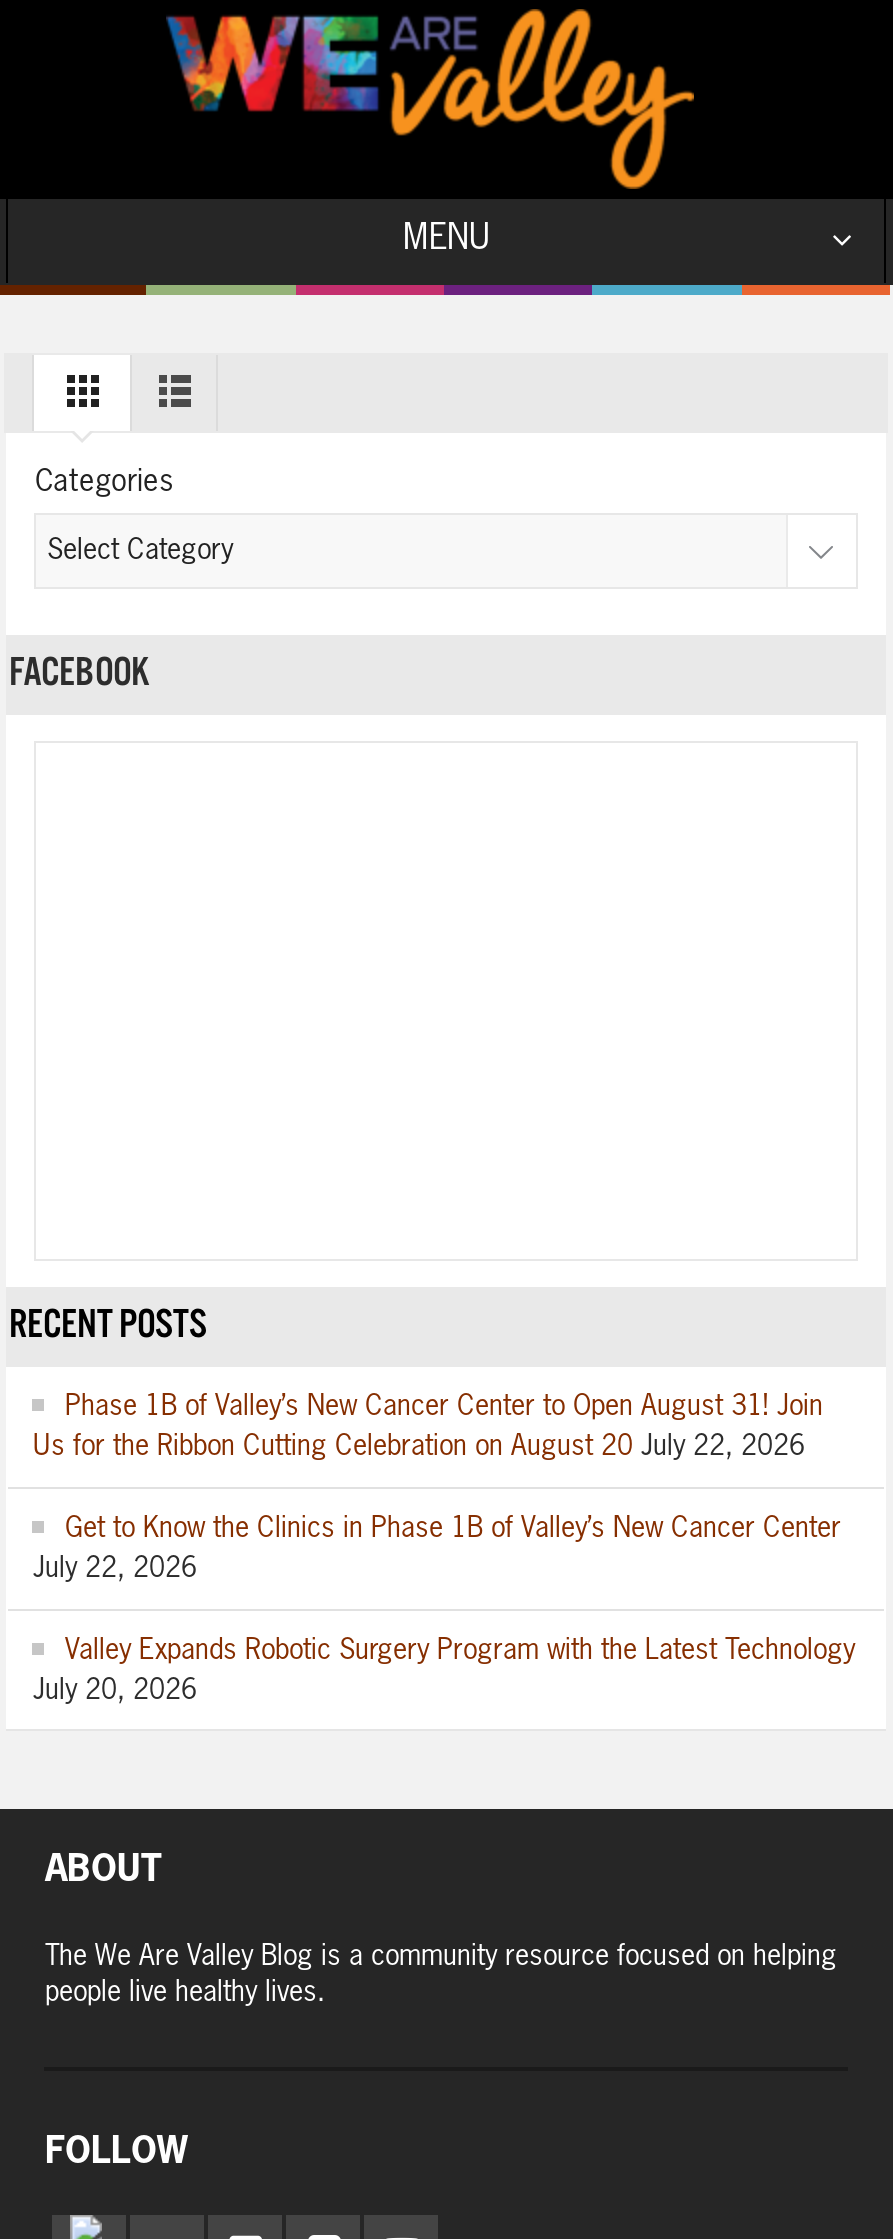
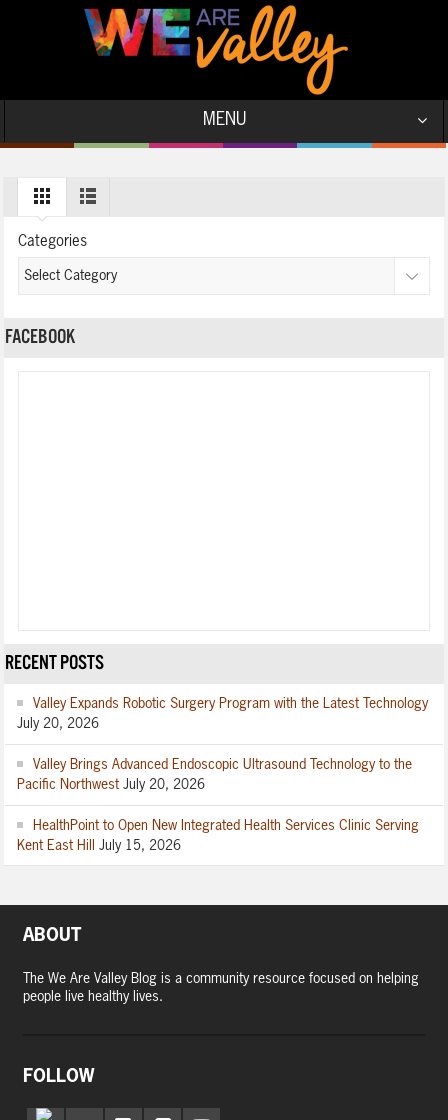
[33,1393,841,1583] Phase 1B of Valley’s New Cancer Center to Open August 31! Join | Us for the Ribbon Cutting Celebration on August 20 July 22, 2026 | Get to Know the Clinics in Phase 1B of Valley’s New Cancer Center | July 22, 2026 -> none
moved [33,1637,855,1705] -> [17,697,428,731]: Valley Expands Robotic Surgery Program with the Latest Technology | July 20, 2026
none -> [17,758,419,853] Valley Brings Advanced Endoscopic Ultrasound Technology to the | Pacific Northwest July 20, 2026 | HealthPoint to Open New Integrated Health Services Clinic Serving | Kent East Hill July 15, 2026

